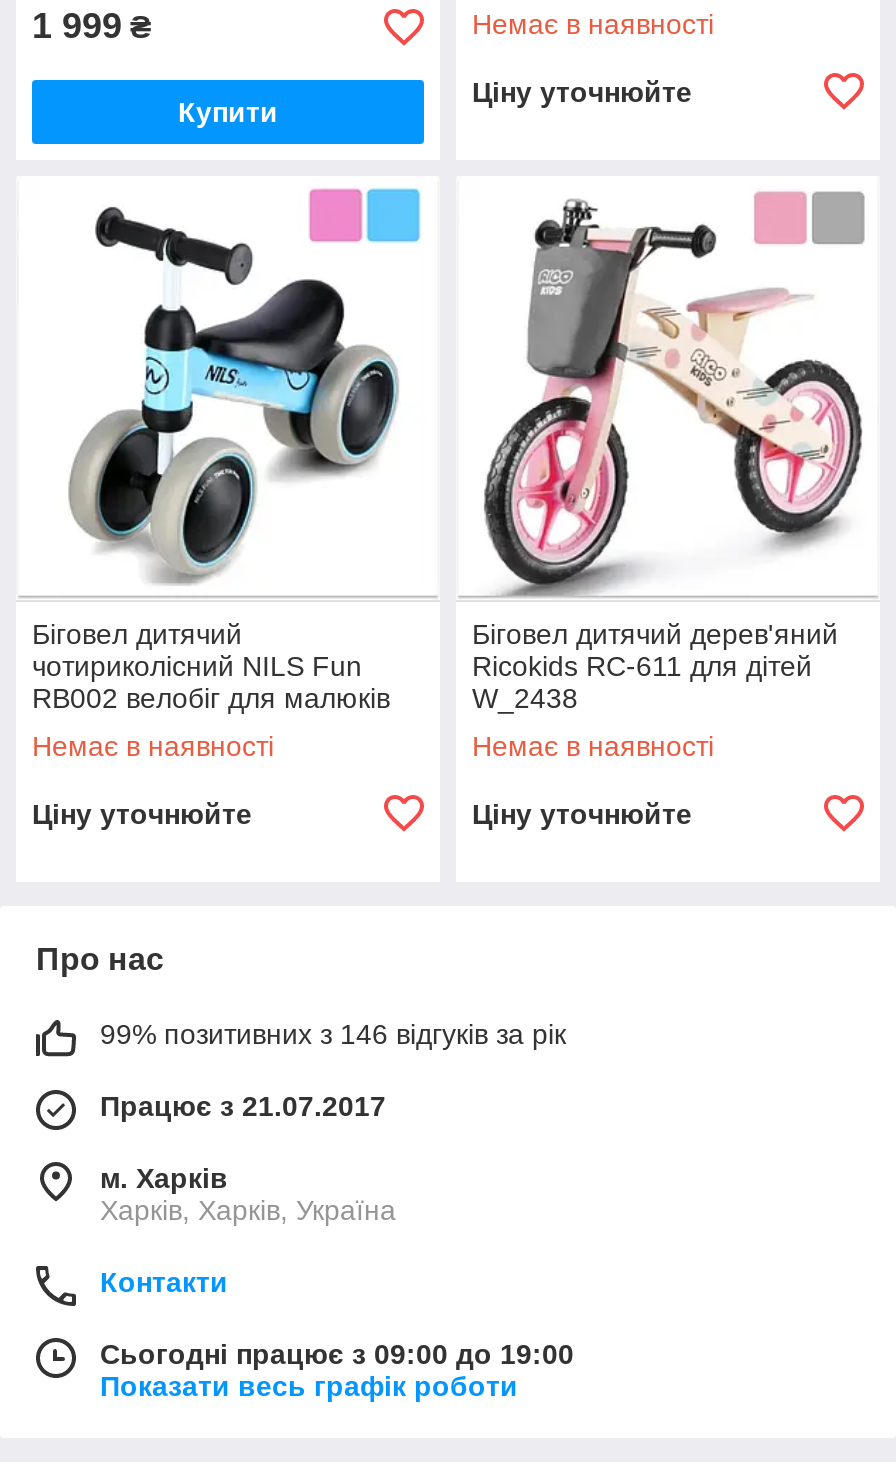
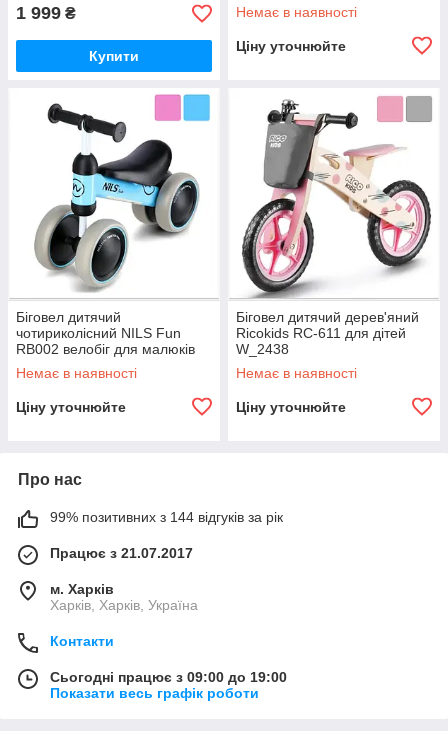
[100,1018,566,1050] 99% позитивних з 146 відгуків за рік -> [50,509,283,525] 99% позитивних з 144 відгуків за рік

